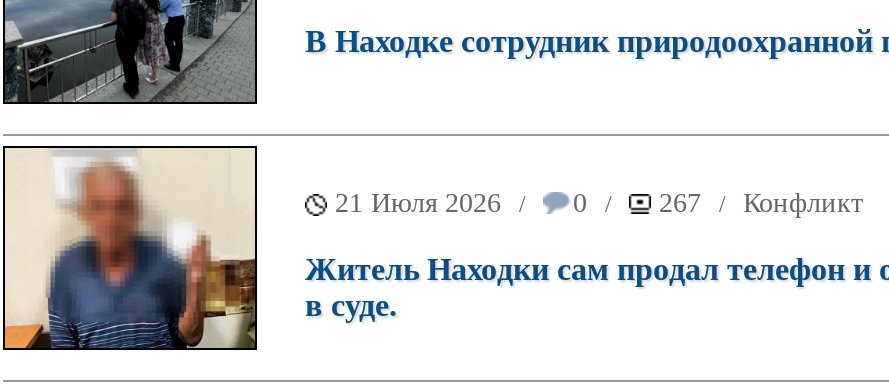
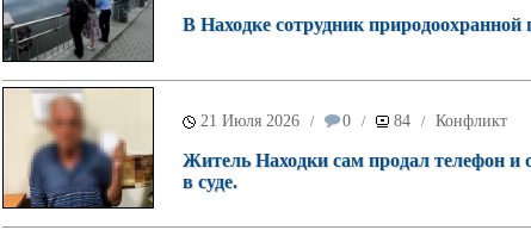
[335,188,863,218] 21 Июля 2026 / 0 / 267 / Конфликт -> [200,112,507,130] 21 Июля 2026 / 0 / 84 / Конфликт

